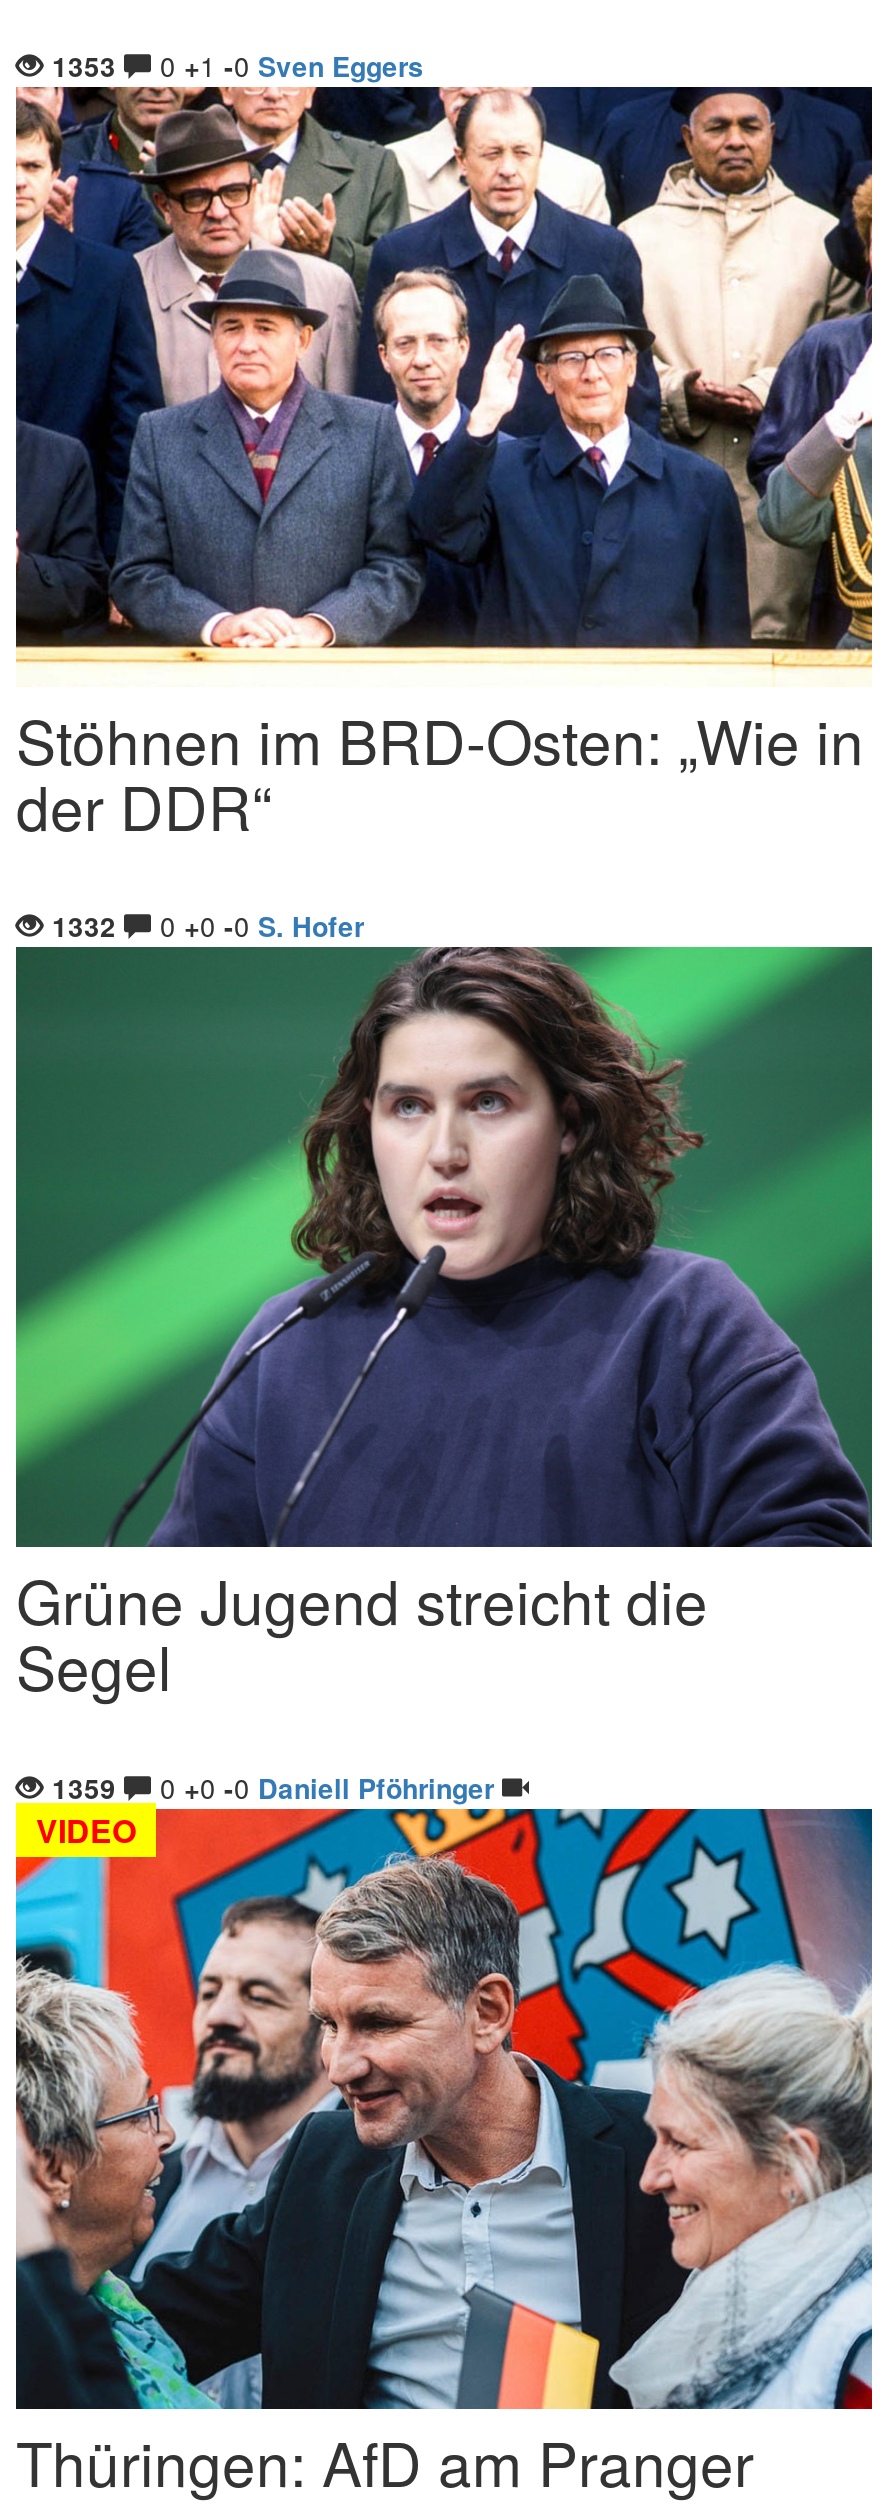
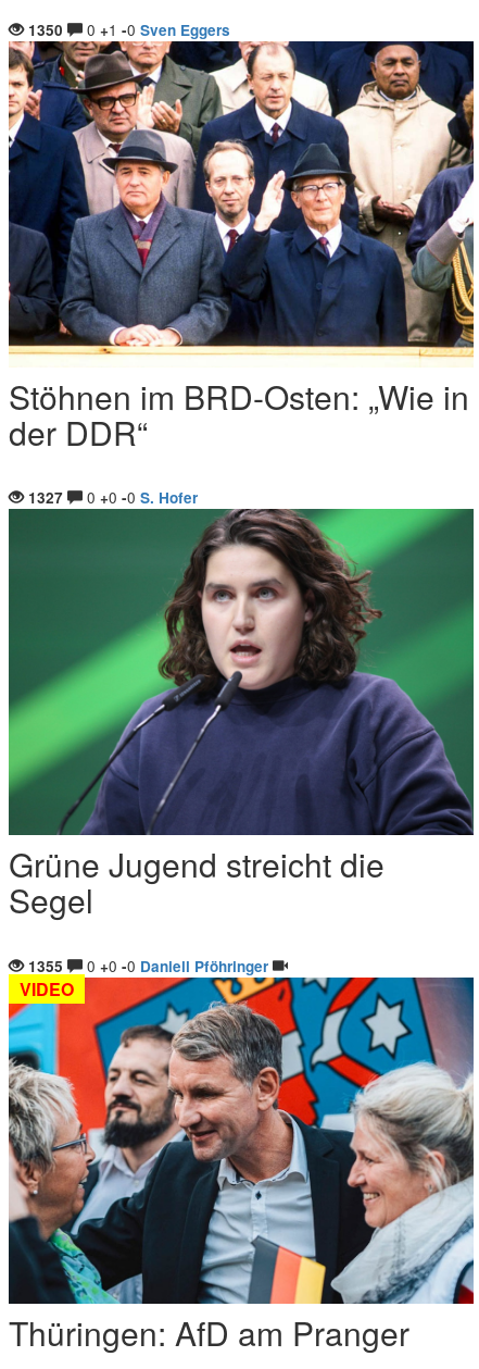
[52,47,116,85] 1353 -> [28,20,63,40] 1350
[52,907,116,945] 1332 -> [28,487,63,508] 1327
[52,1769,116,1807] 1359 -> [28,956,63,976] 1355

